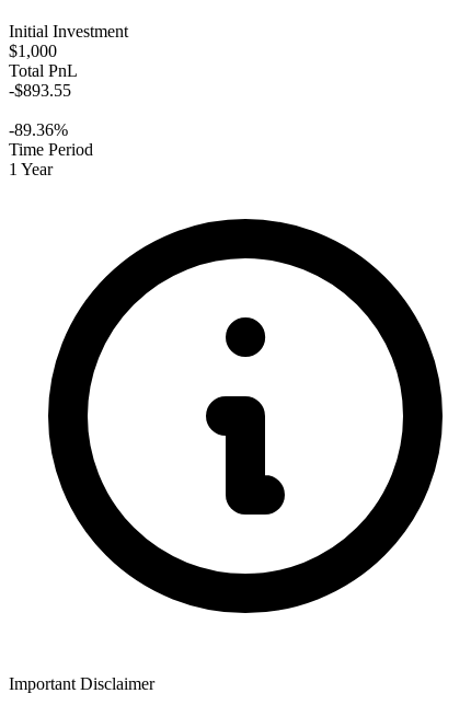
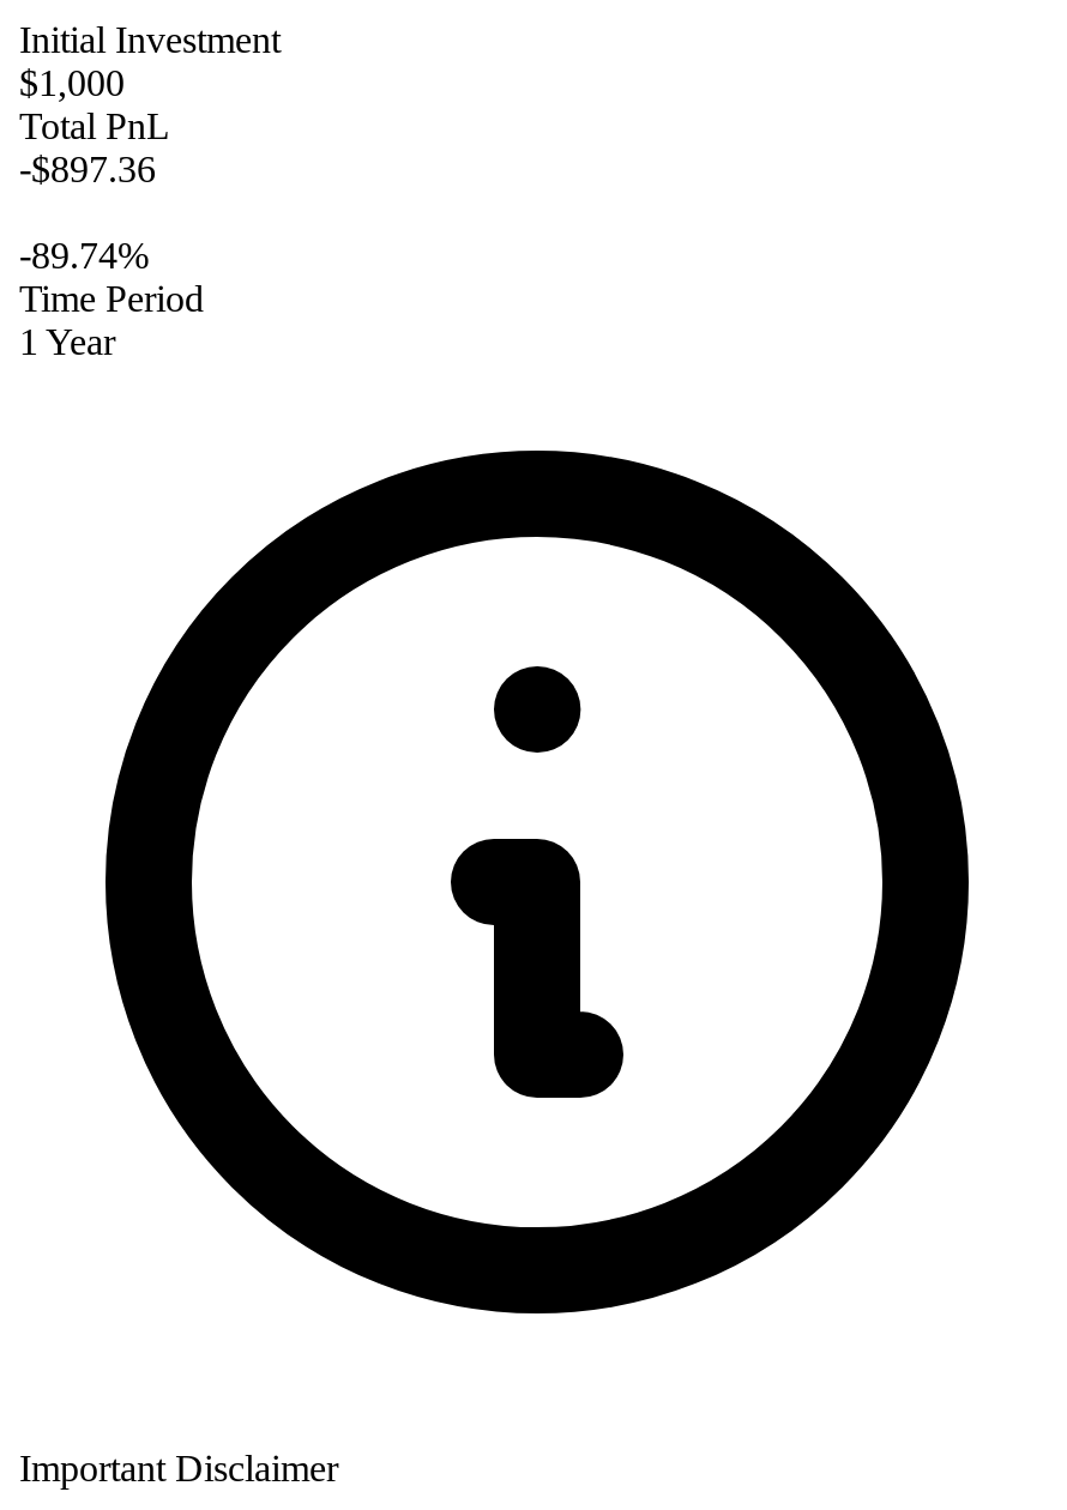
[9,82,71,100] -$893.55 -> [19,150,156,191] -$897.36
[9,121,68,140] -89.36% -> [19,236,149,277] -89.74%

